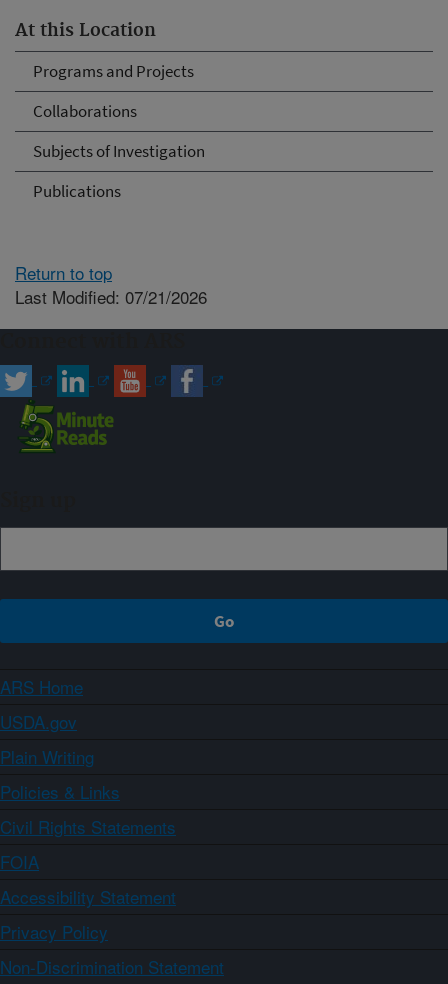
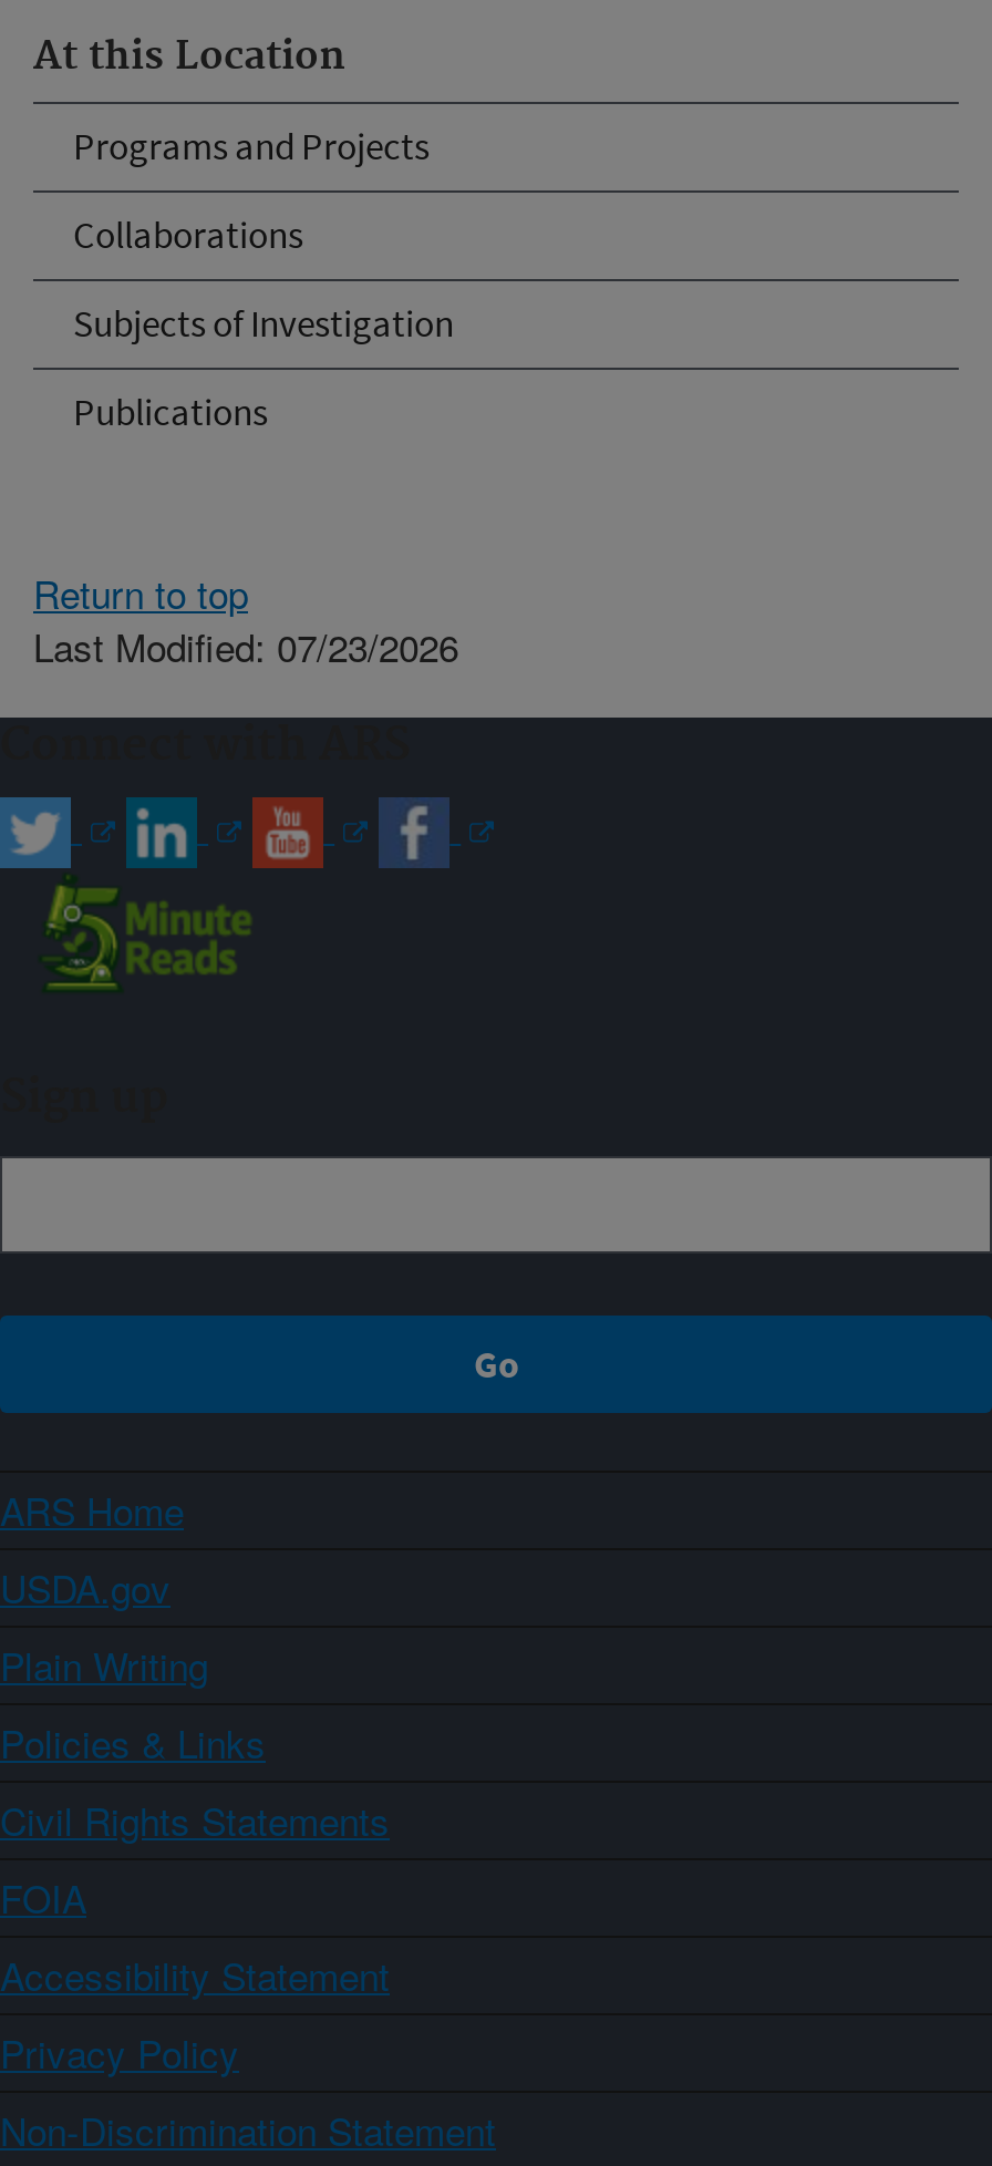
[15,283,207,308] Last Modified: 07/21/2026 -> [33,617,458,672] Last Modified: 07/23/2026

